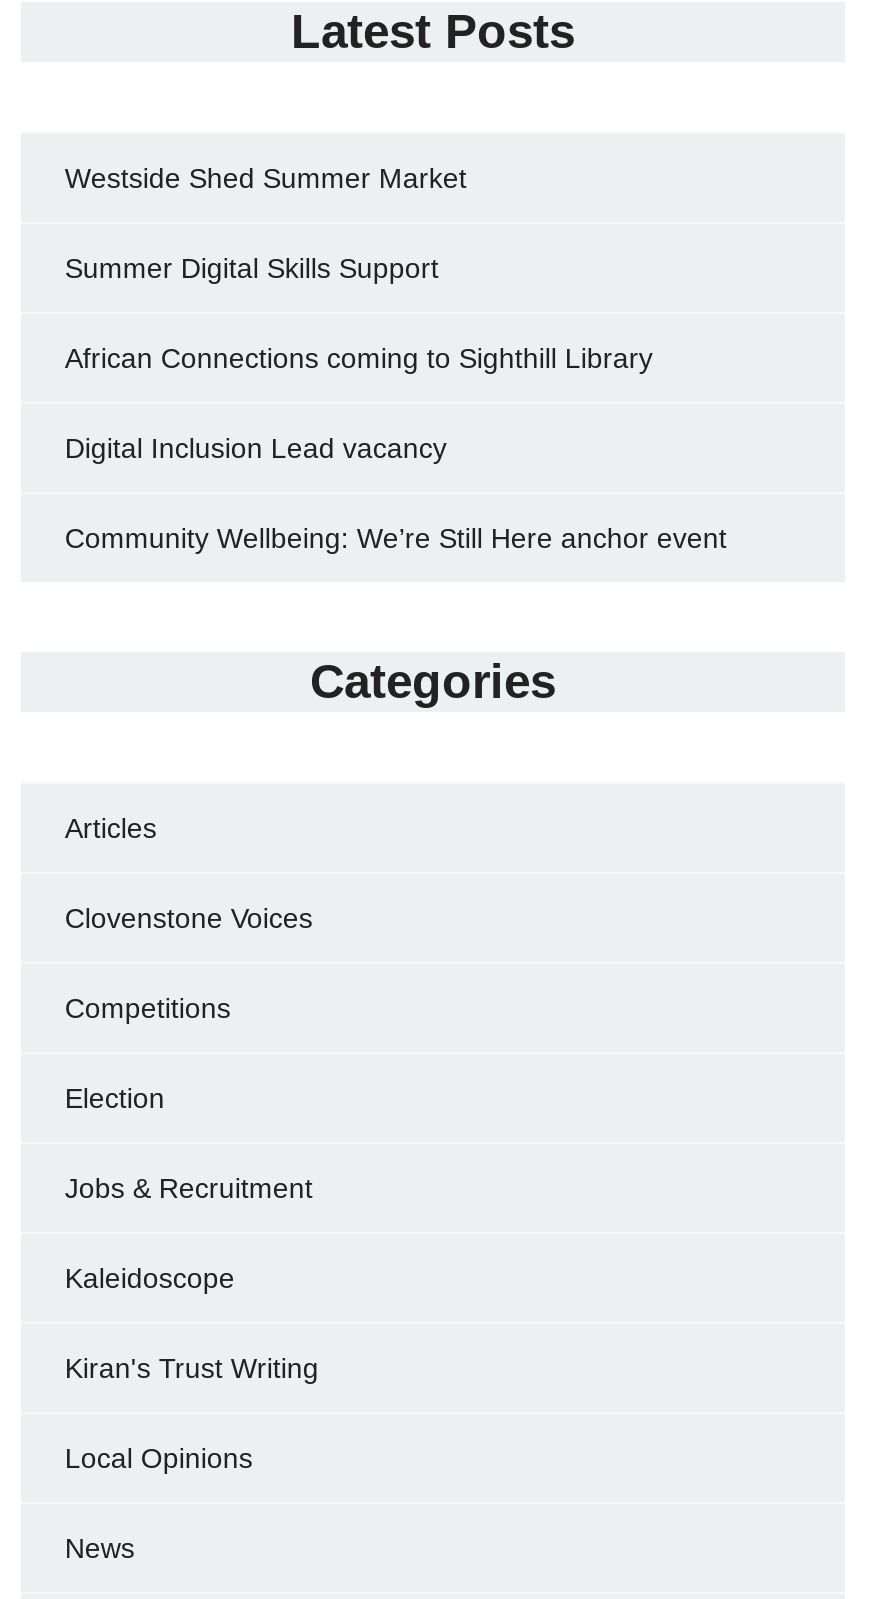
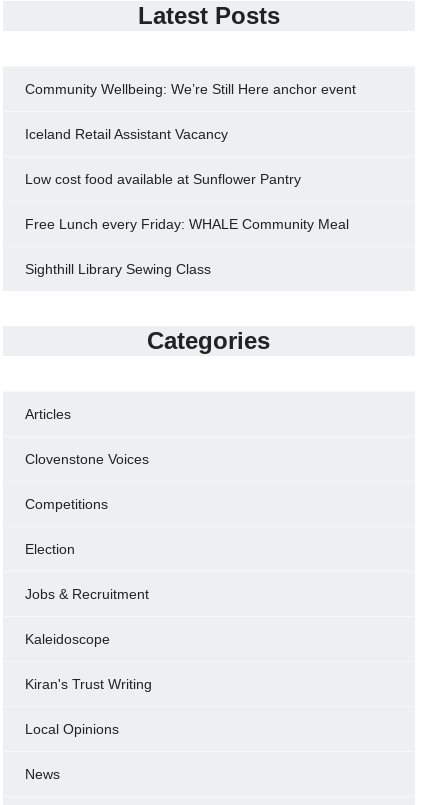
[65,162,653,464] Westside Shed Summer Market | Summer Digital Skills Support | African Connections coming to Sighthill Library | Digital Inclusion Lead vacancy -> none
moved [65,522,727,554] -> [25,81,356,97]: Community Wellbeing: We’re Still Here anchor event
none -> [25,126,349,277] Iceland Retail Assistant Vacancy | Low cost food available at Sunflower Pantry | Free Lunch every Friday: WHALE Community Meal | Sighthill Library Sewing Class

